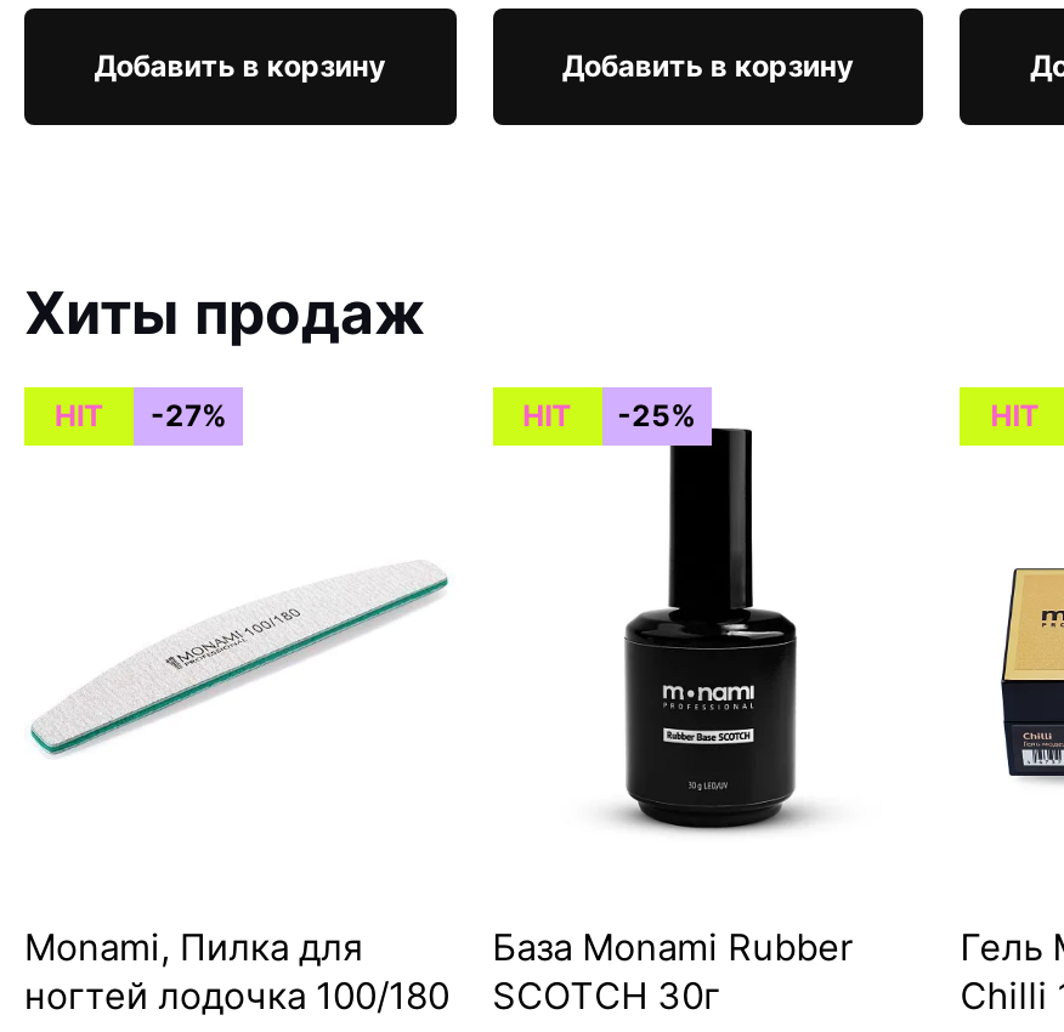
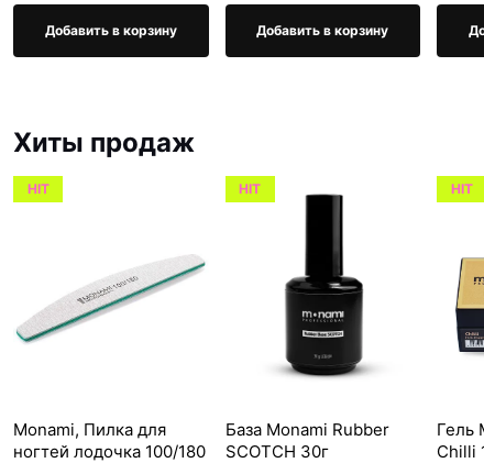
[151,396,226,433] -27% -> none
[617,396,695,433] -25% -> none

